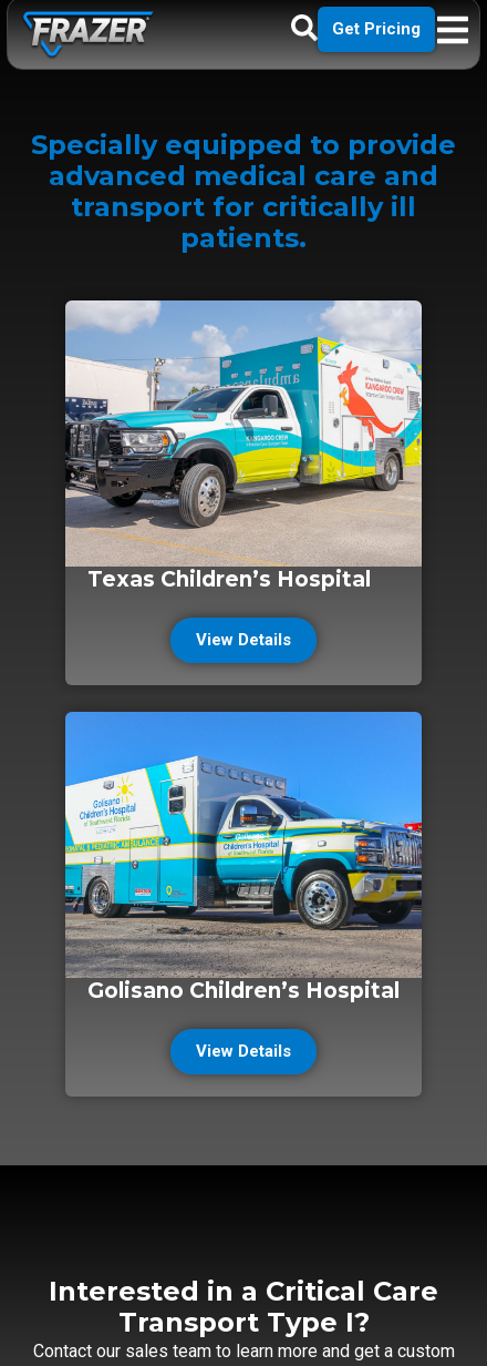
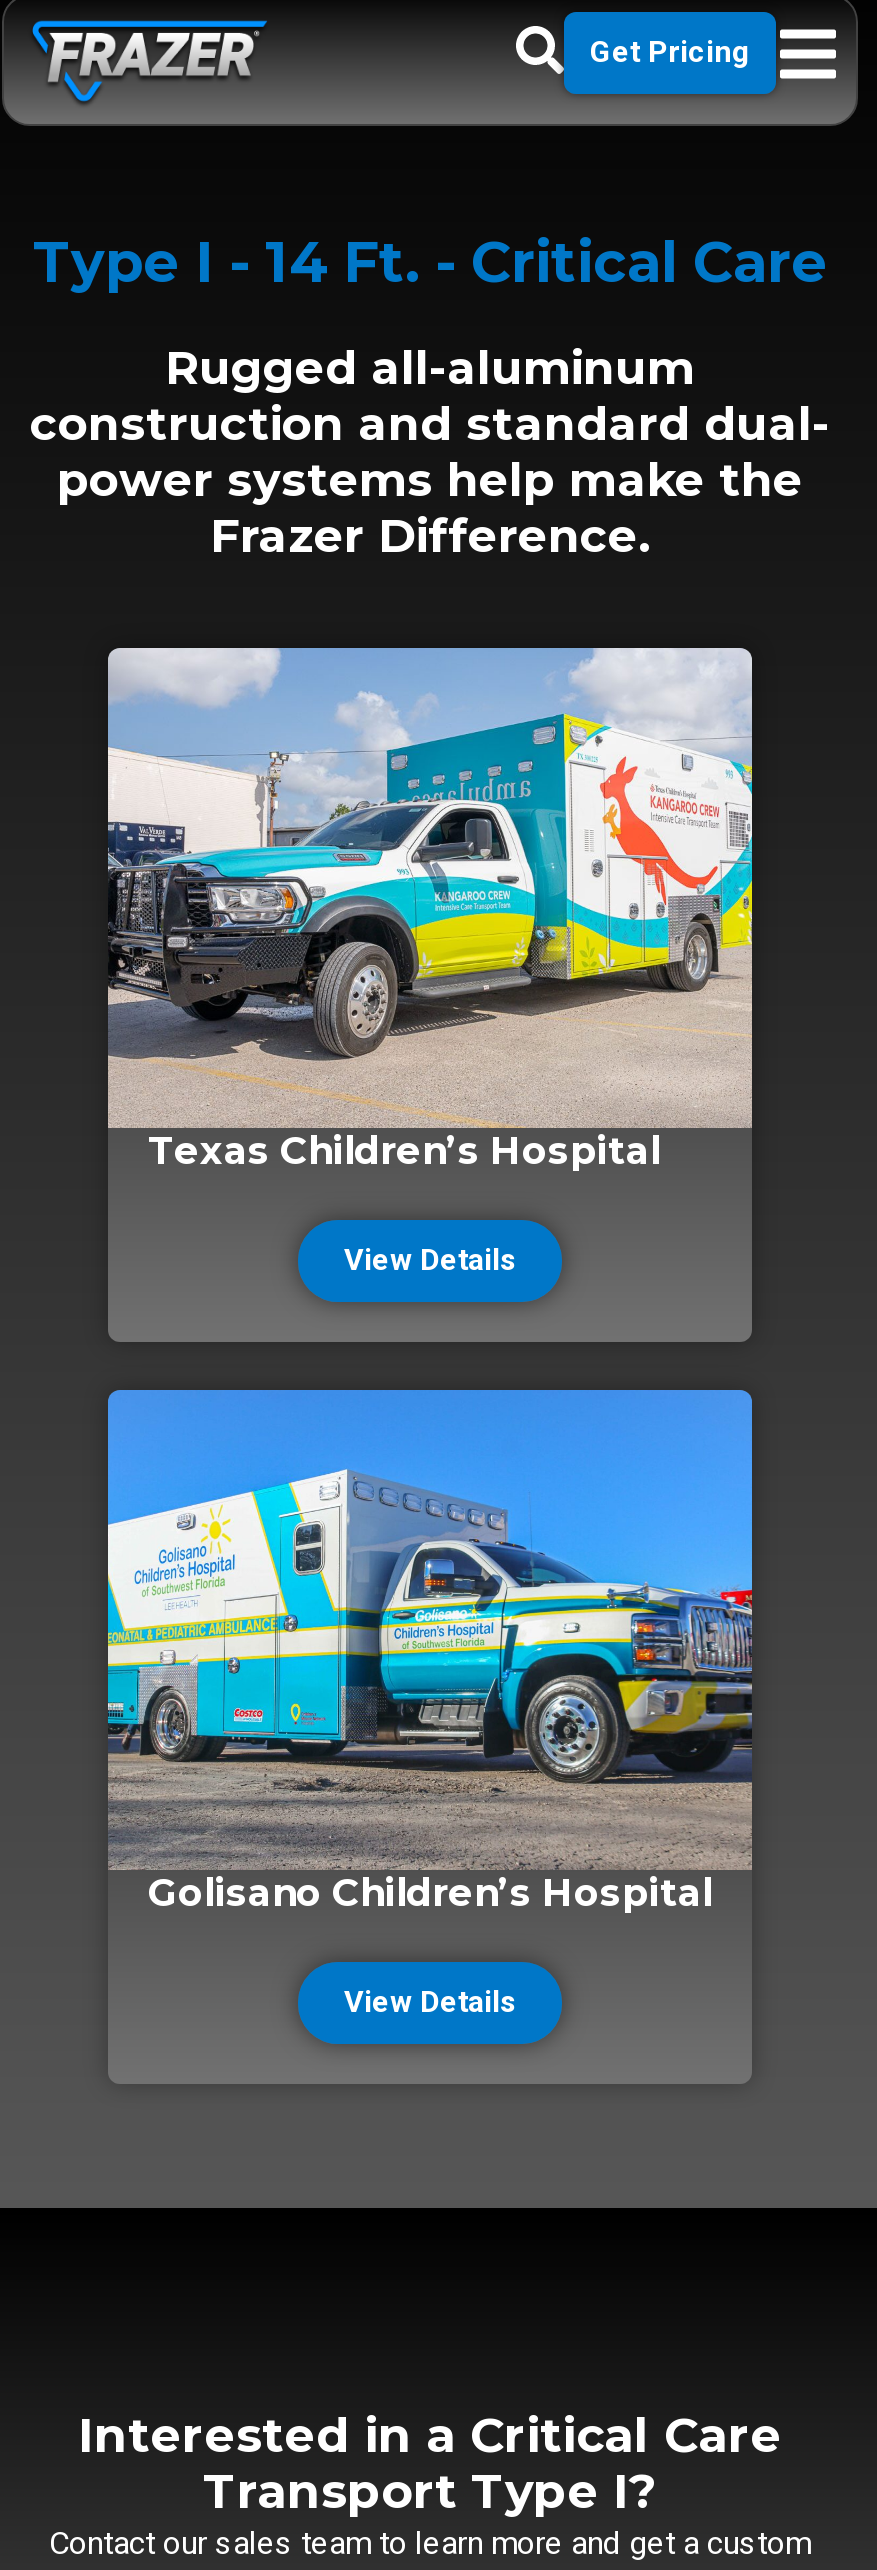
[31,128,456,253] Specially equipped to provide | advanced medical care and | transport for critically ill | patients. -> [30,227,830,563] Type I - 14 Ft. - Critical Care | Rugged all-aluminum | construction and standard dual- | power systems help make the | Frazer Difference.

